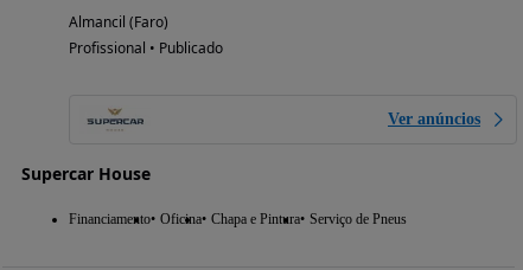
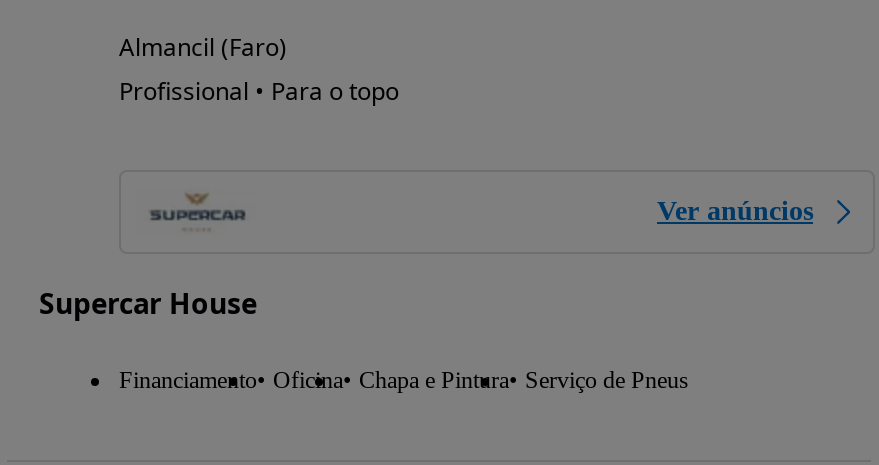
[69,38,223,58] Profissional • Publicado -> [119,74,399,108] Profissional • Para o topo

